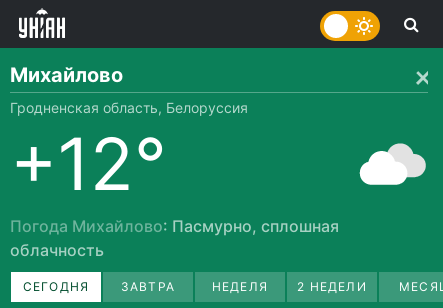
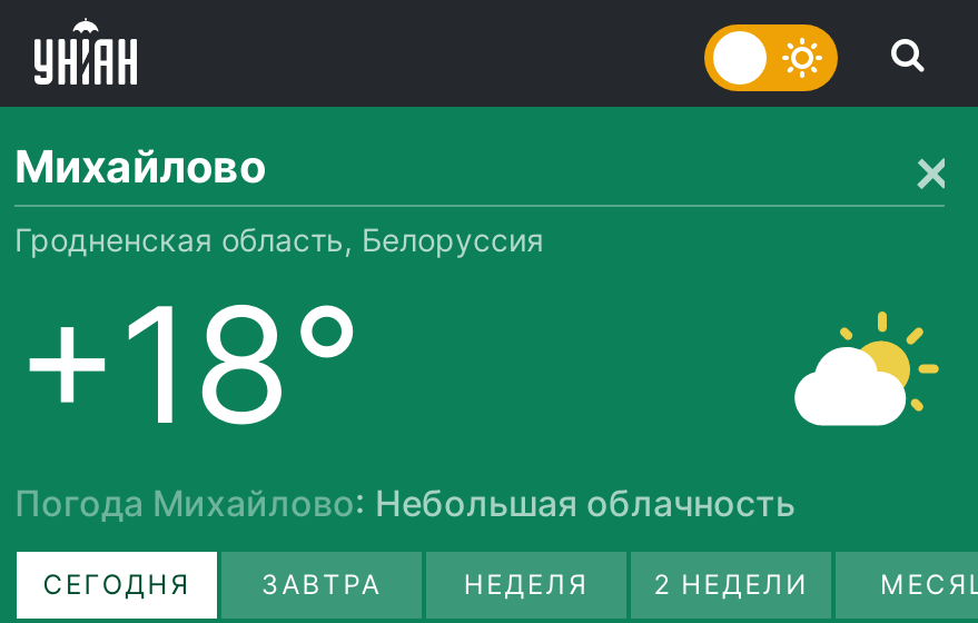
[10,120,427,260] [image] | +12° | Погода Михайлово: Пасмурно, сплошная | облачность -> [14,267,940,525] [image] | +18° | Погода Михайлово: Небольшая облачность

